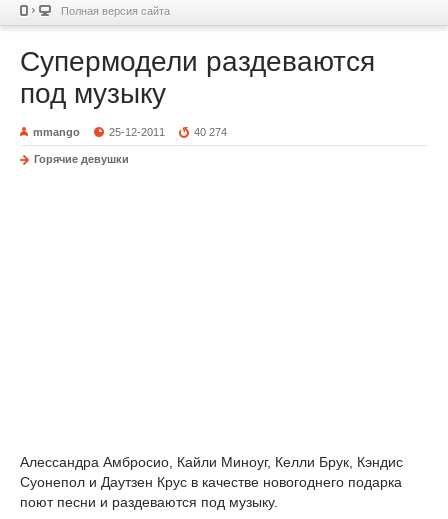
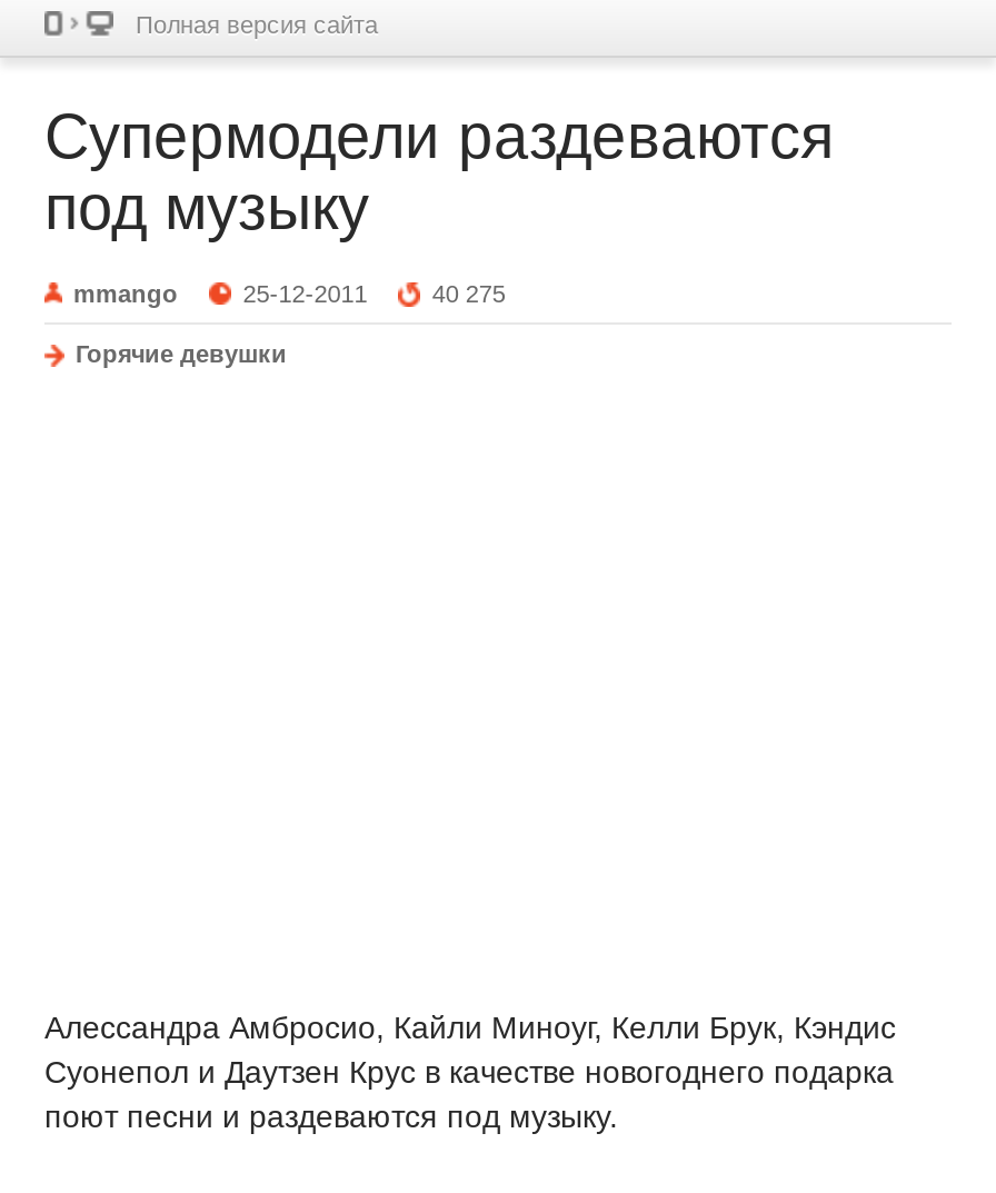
[194,126,227,138] 40 274 -> [432,280,506,307] 40 275

